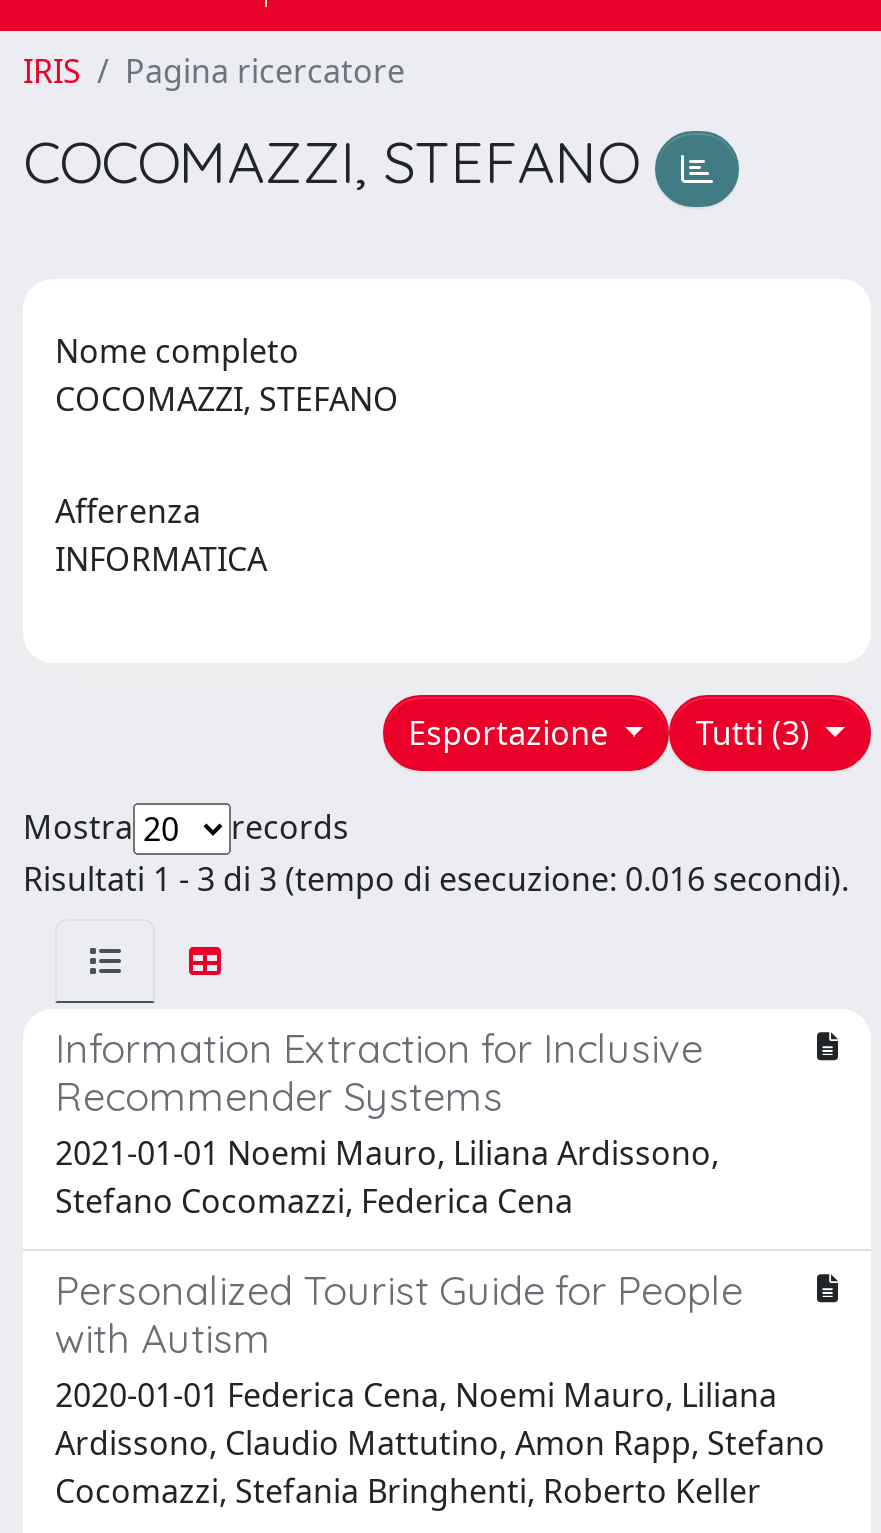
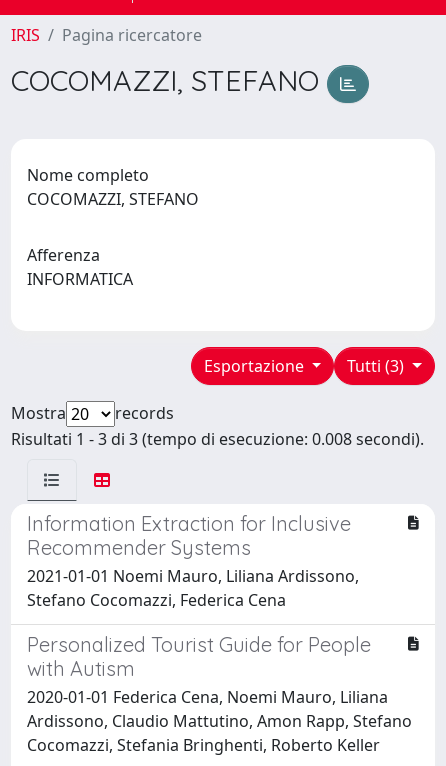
[23,857,849,901] Risultati 1 - 3 di 3 (tempo di esecuzione: 0.016 secondi). -> [11,428,424,450] Risultati 1 - 3 di 3 (tempo di esecuzione: 0.008 secondi).

